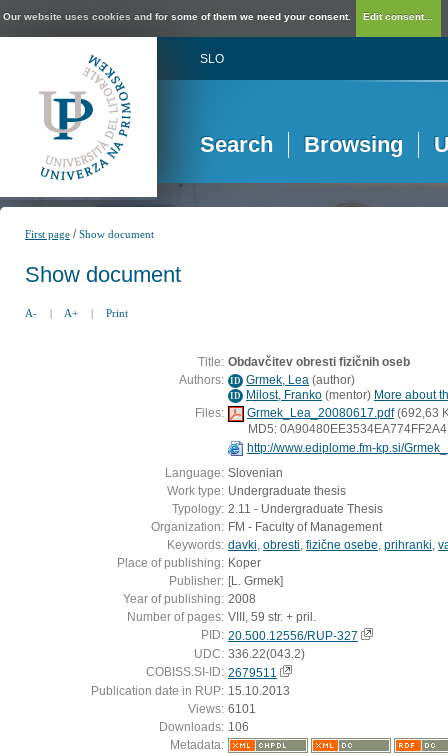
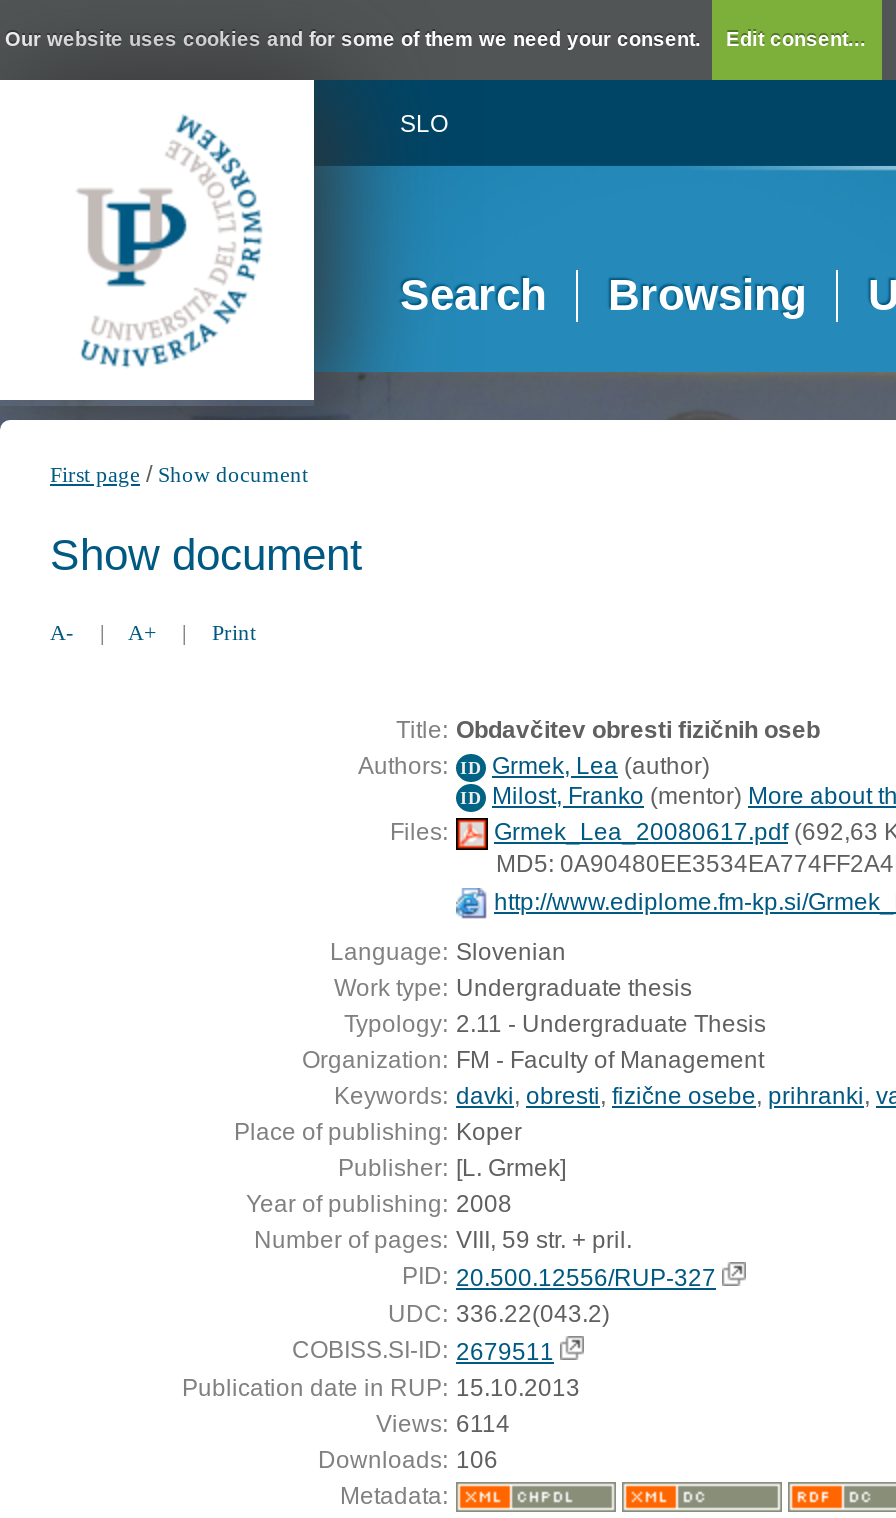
[188,701,256,715] Views: 6101 -> [376,1409,510,1437] Views: 6114

